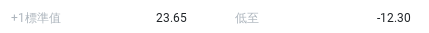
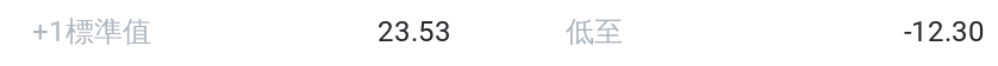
[156,11,187,25] 23.65 -> [378,15,451,48] 23.53

